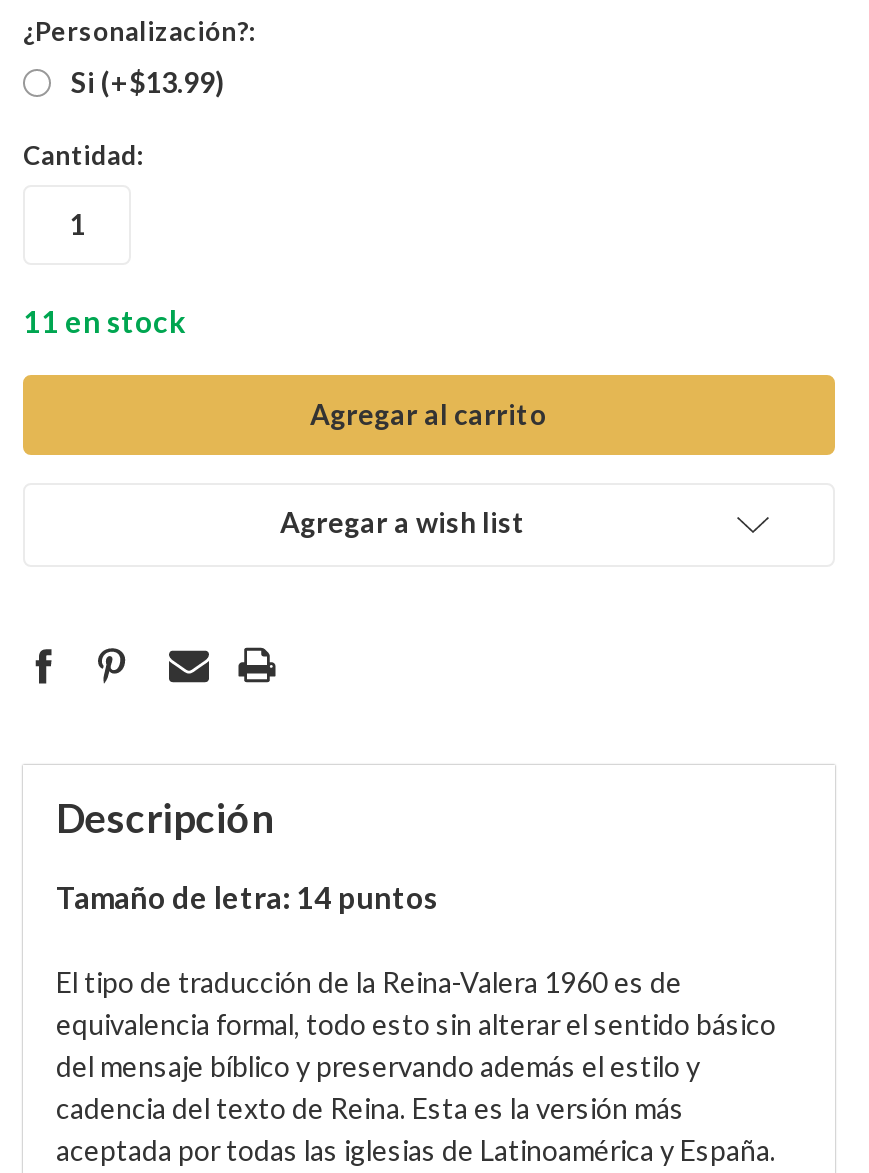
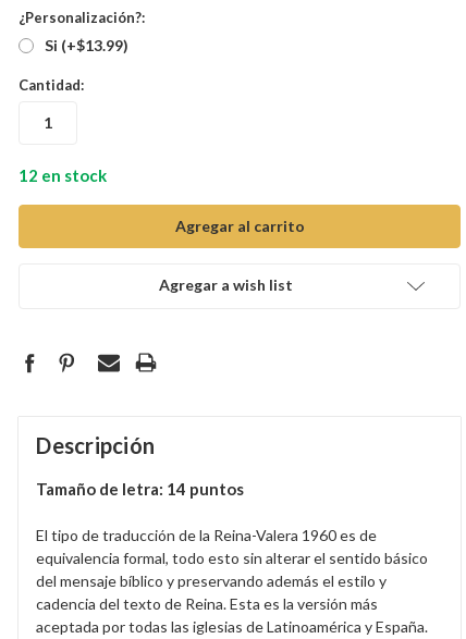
[23,302,185,338] 11 en stock -> [19,165,107,185] 12 en stock

